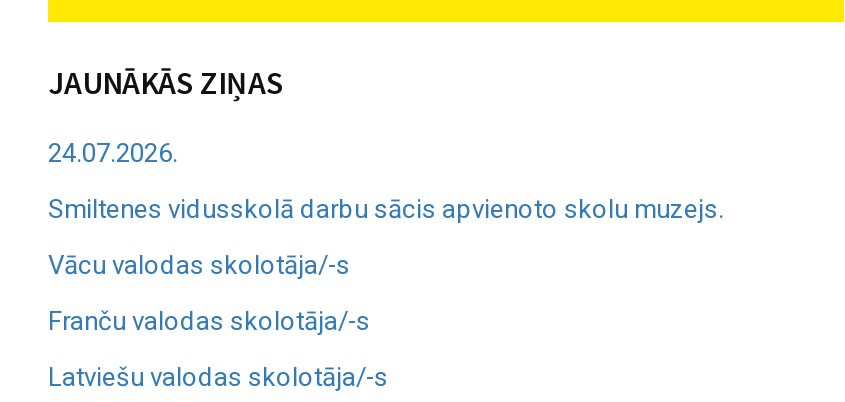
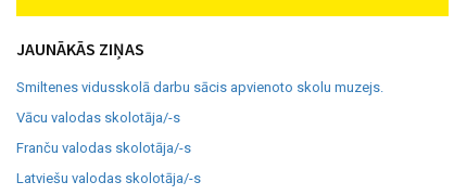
[48,137,178,167] 24.07.2026. -> none

